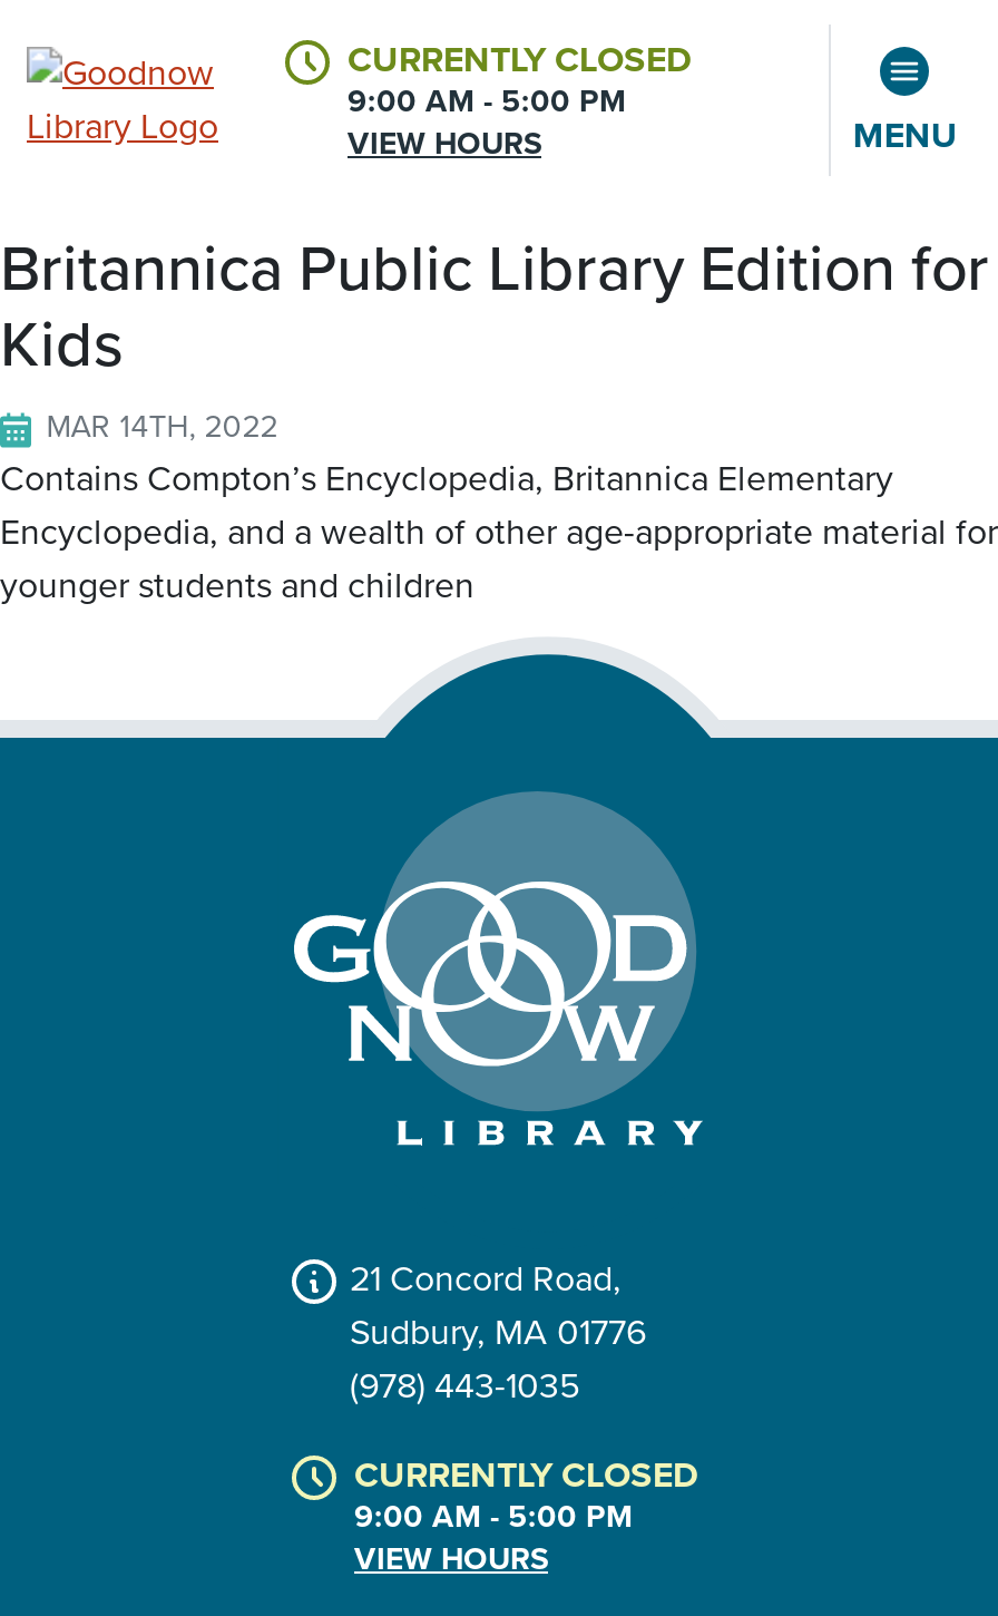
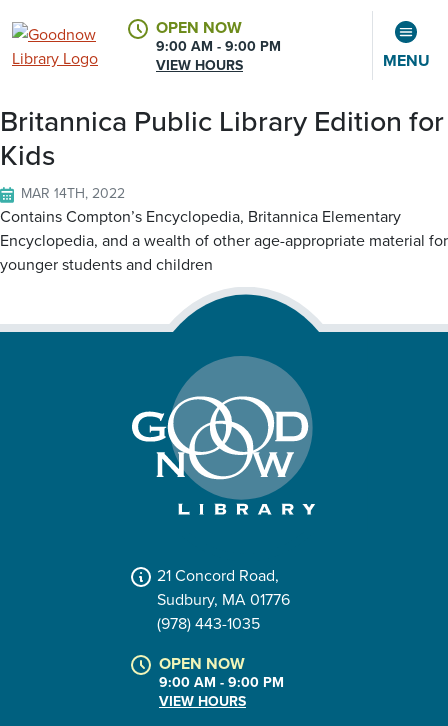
[348,33,691,125] CURRENTLY CLOSED | 9:00 AM - 5:00 PM -> [156,16,281,56] OPEN NOW | 9:00 AM - 9:00 PM
[354,1449,697,1540] CURRENTLY CLOSED | 9:00 AM - 5:00 PM -> [159,652,284,692] OPEN NOW | 9:00 AM - 9:00 PM

